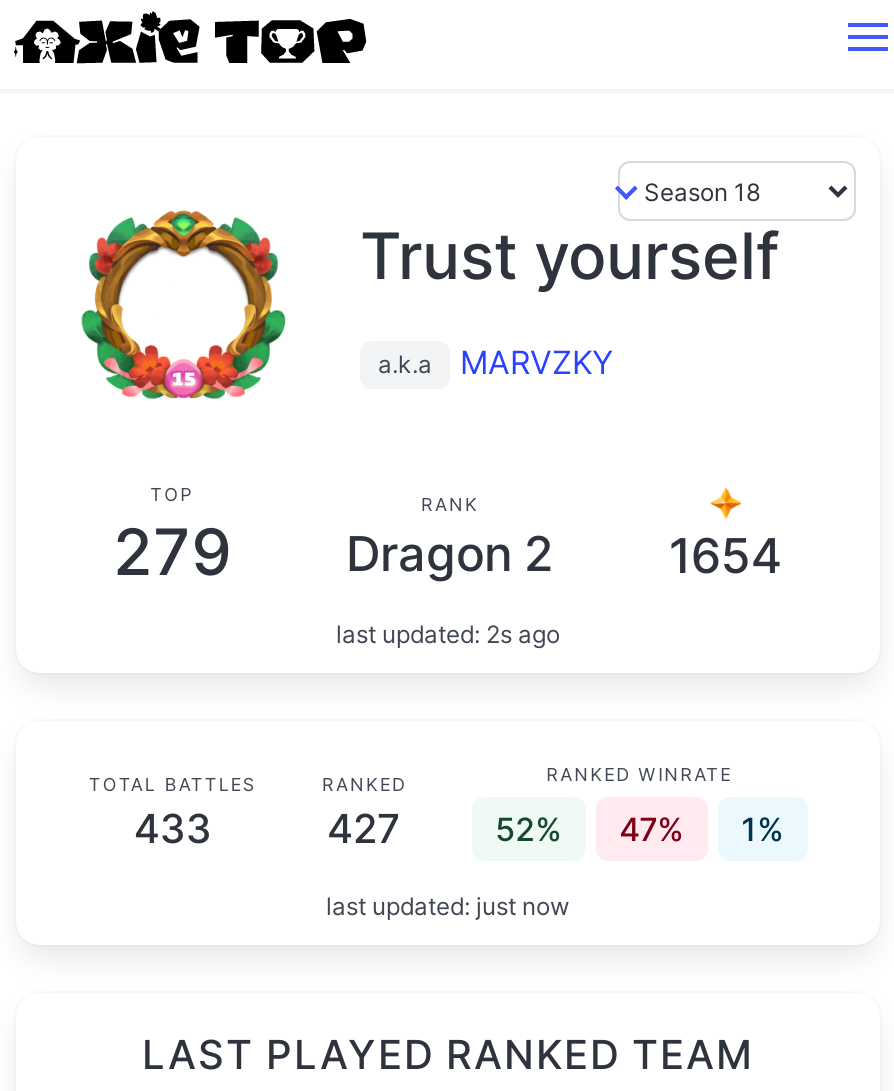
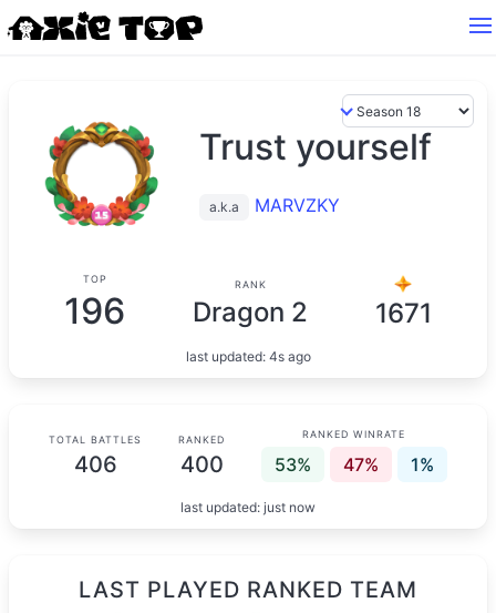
[113,513,231,591] 279 -> [65,289,125,333] 196
[669,528,783,586] 1654 -> [375,298,431,330] 1671
[336,619,560,649] last updated: 2s ago -> [185,348,311,365] last updated: 4s ago
[134,805,212,853] 433 -> [74,451,117,478] 406
[327,805,401,853] 427 -> [180,451,223,478] 400
[495,809,783,849] 52% 47% 1% -> [274,453,434,476] 53% 47% 1%

